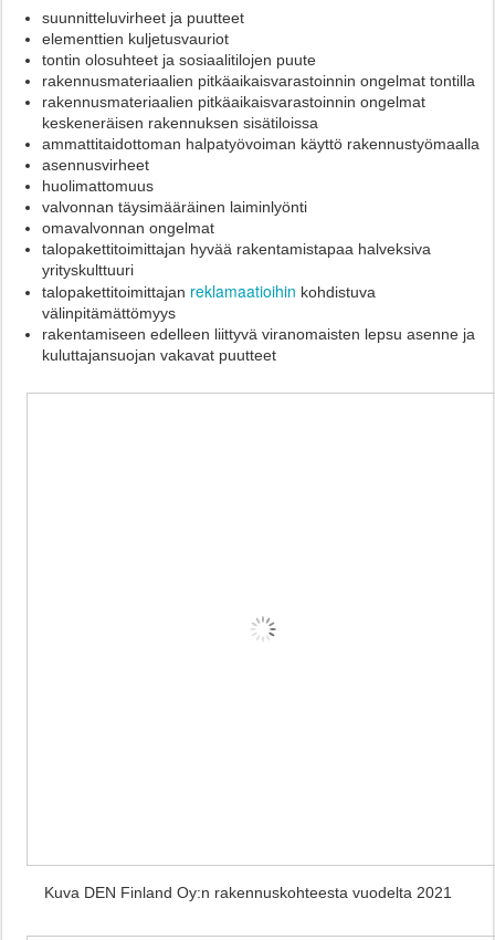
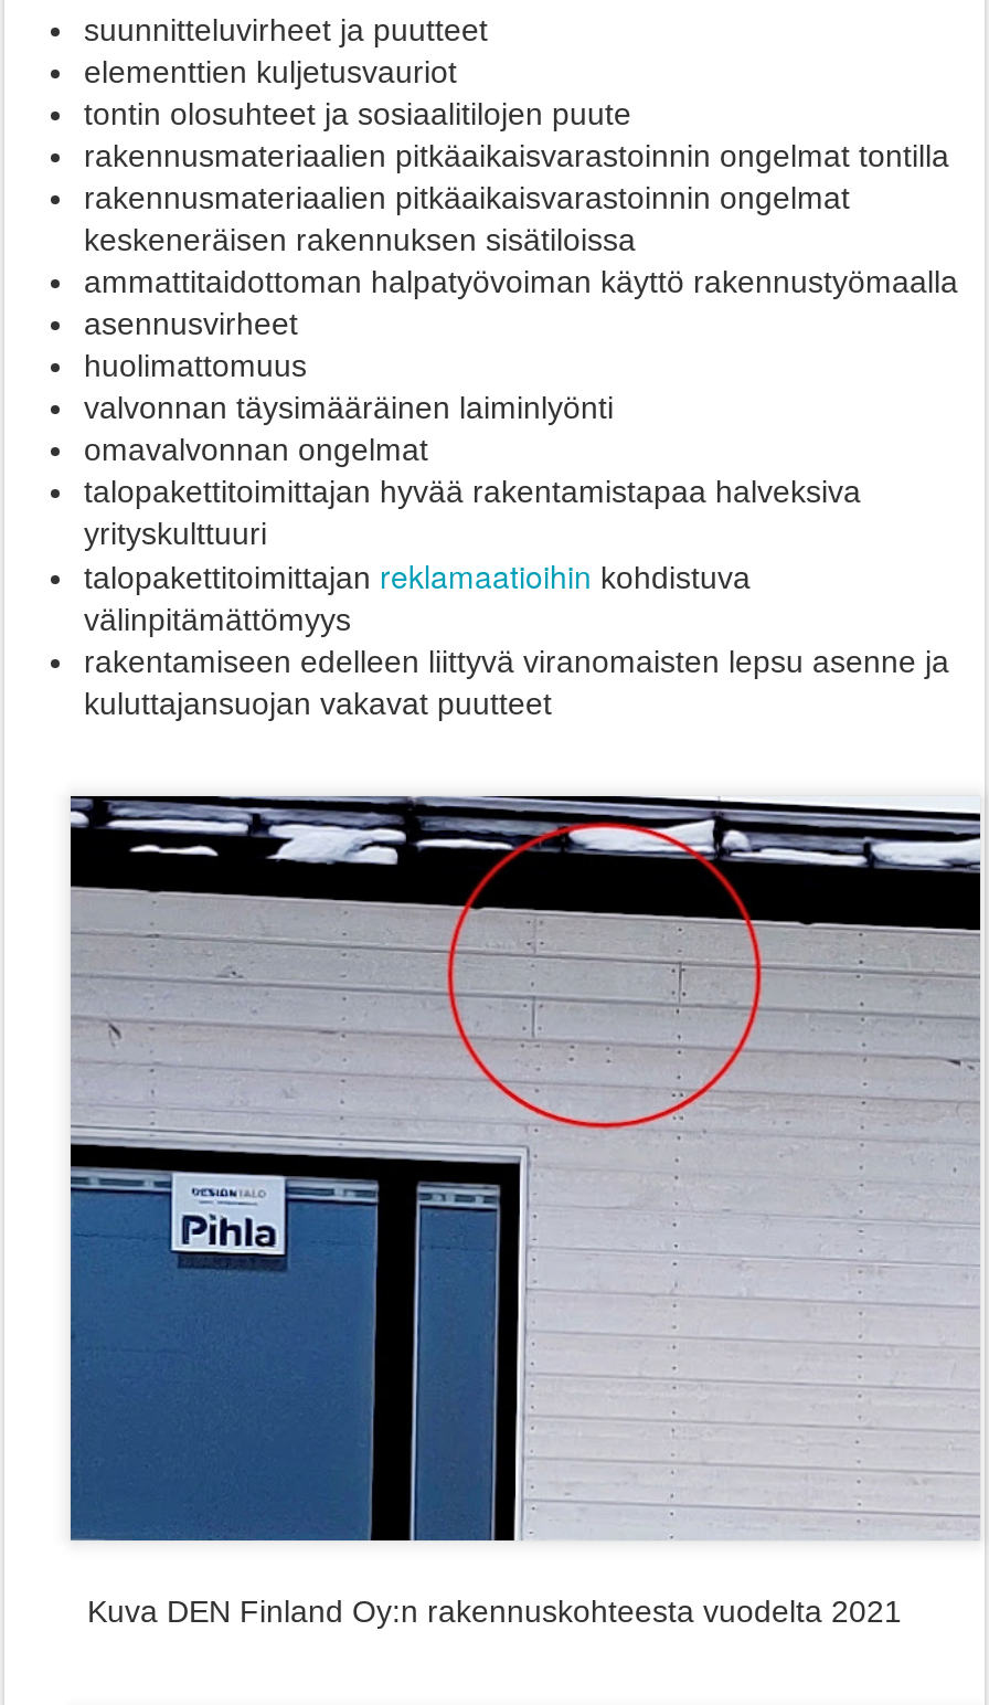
none -> [66,792,982,1543] [image]

